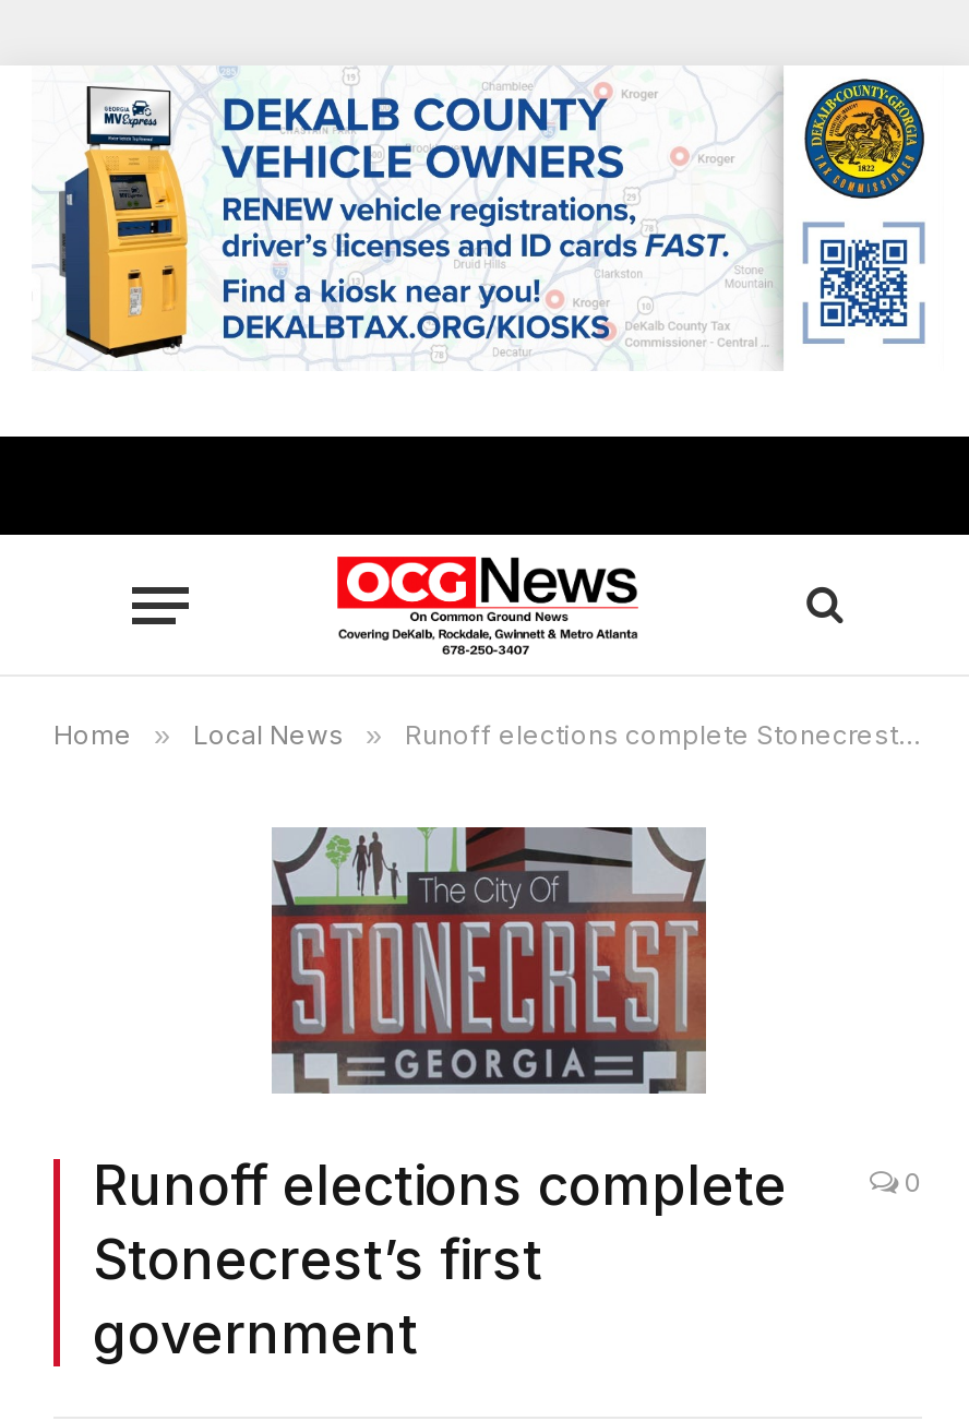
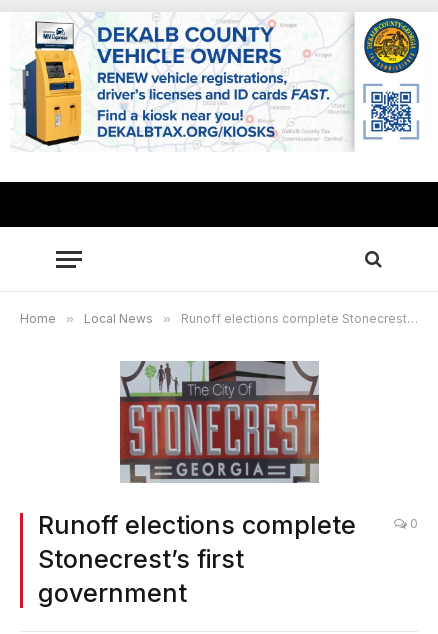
[335,554,638,657] [image] -> none

